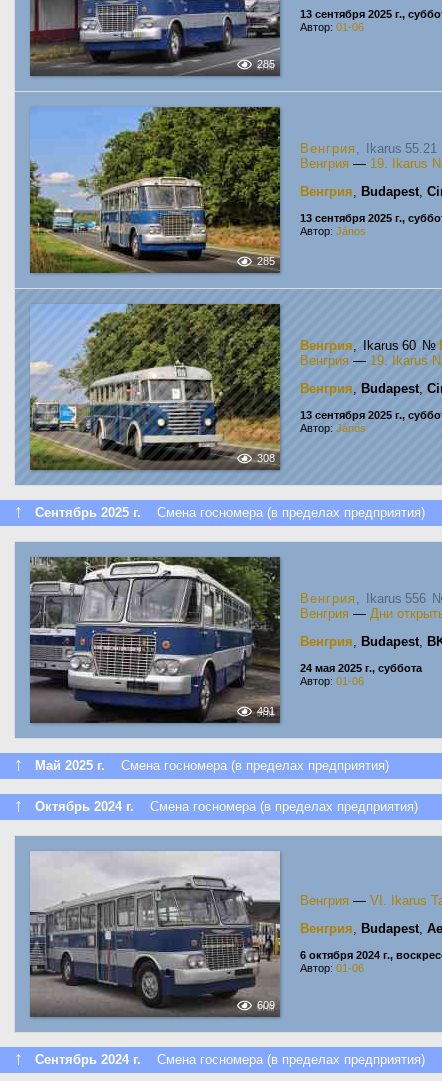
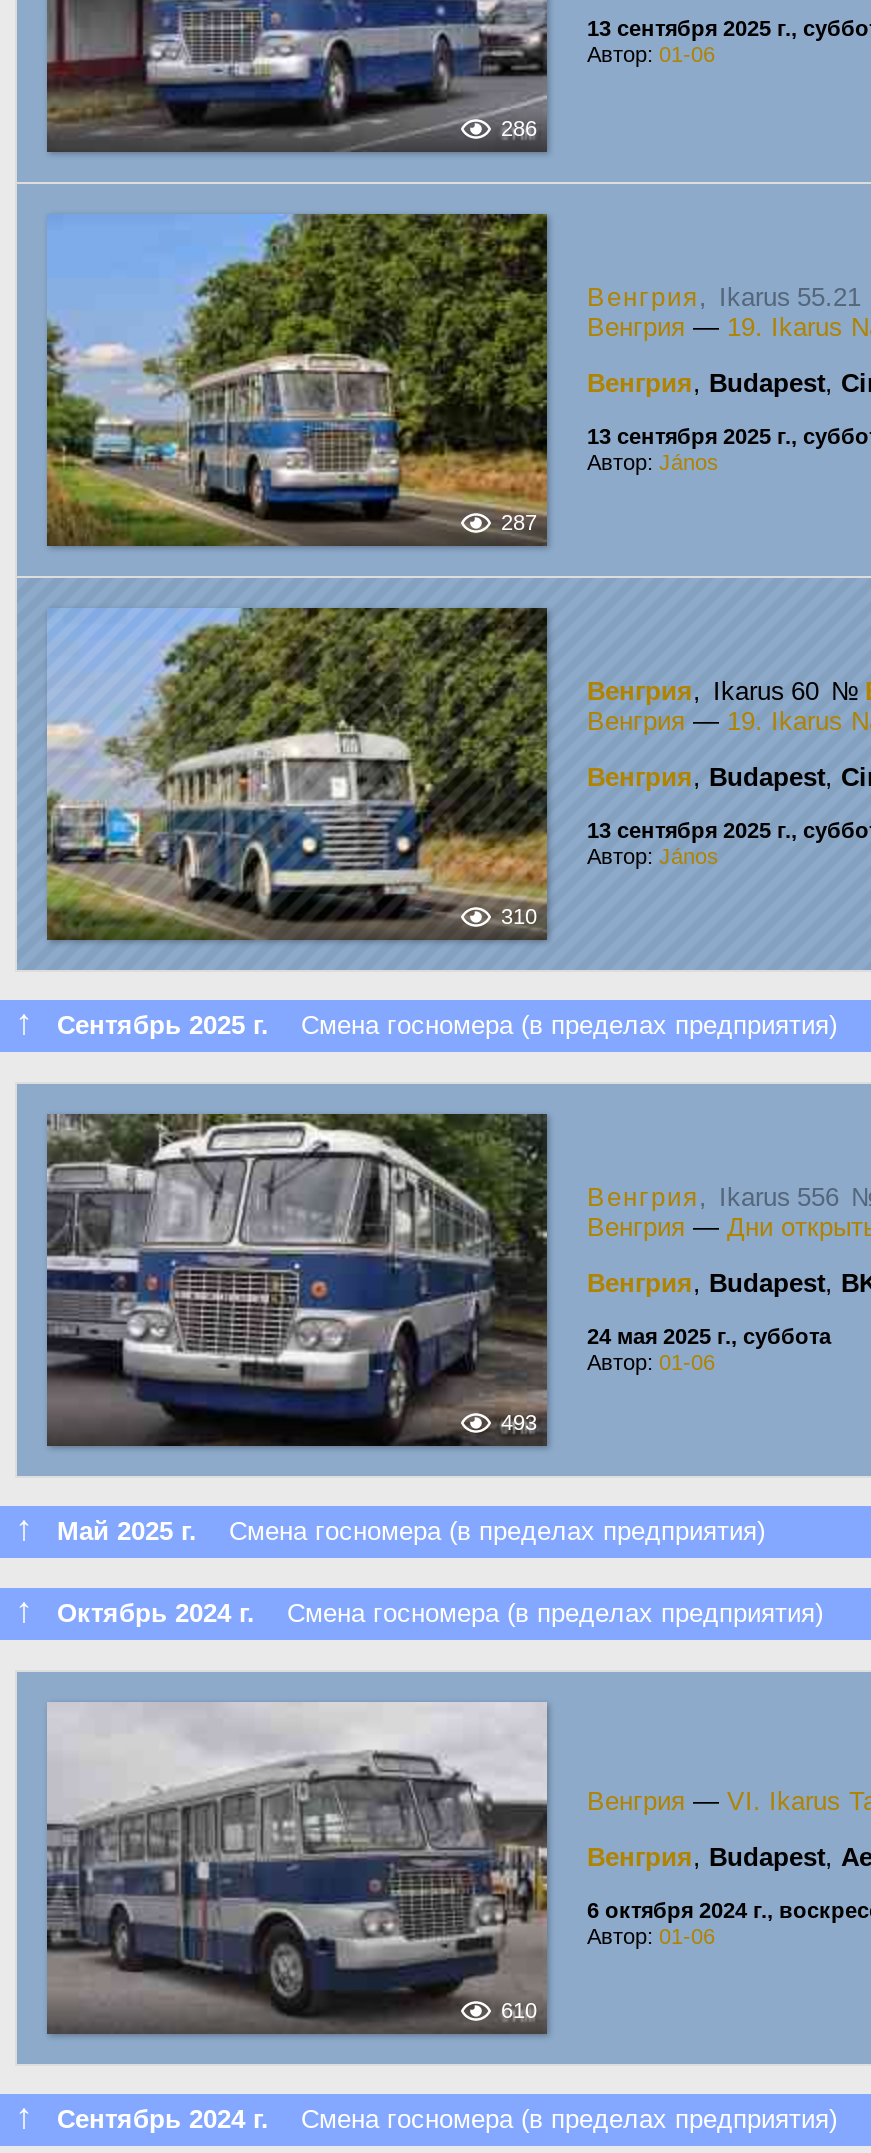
[257,58,275,70] 285 -> [501,116,537,140] 286
[257,255,275,267] 285 -> [501,510,537,534] 287
[257,452,275,464] 308 -> [501,904,537,928] 310
[257,705,275,717] 491 -> [501,1410,537,1434] 493
[257,999,275,1011] 609 -> [501,1998,537,2022] 610

